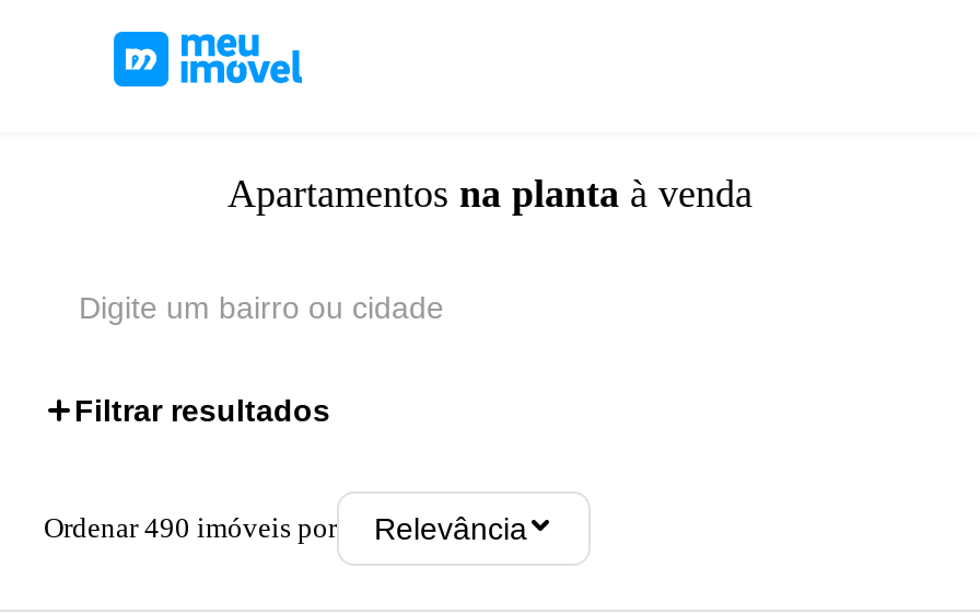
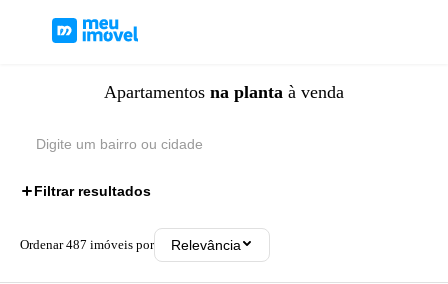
[44,511,337,544] Ordenar490 imóveis por -> [20,237,154,252] Ordenar487 imóveis por

